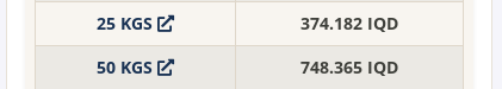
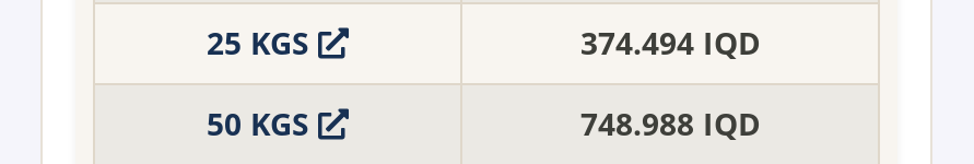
[300,12,398,35] 374.182 IQD -> [580,22,760,64] 374.494 IQD
[300,56,398,79] 748.365 IQD -> [580,103,760,145] 748.988 IQD

